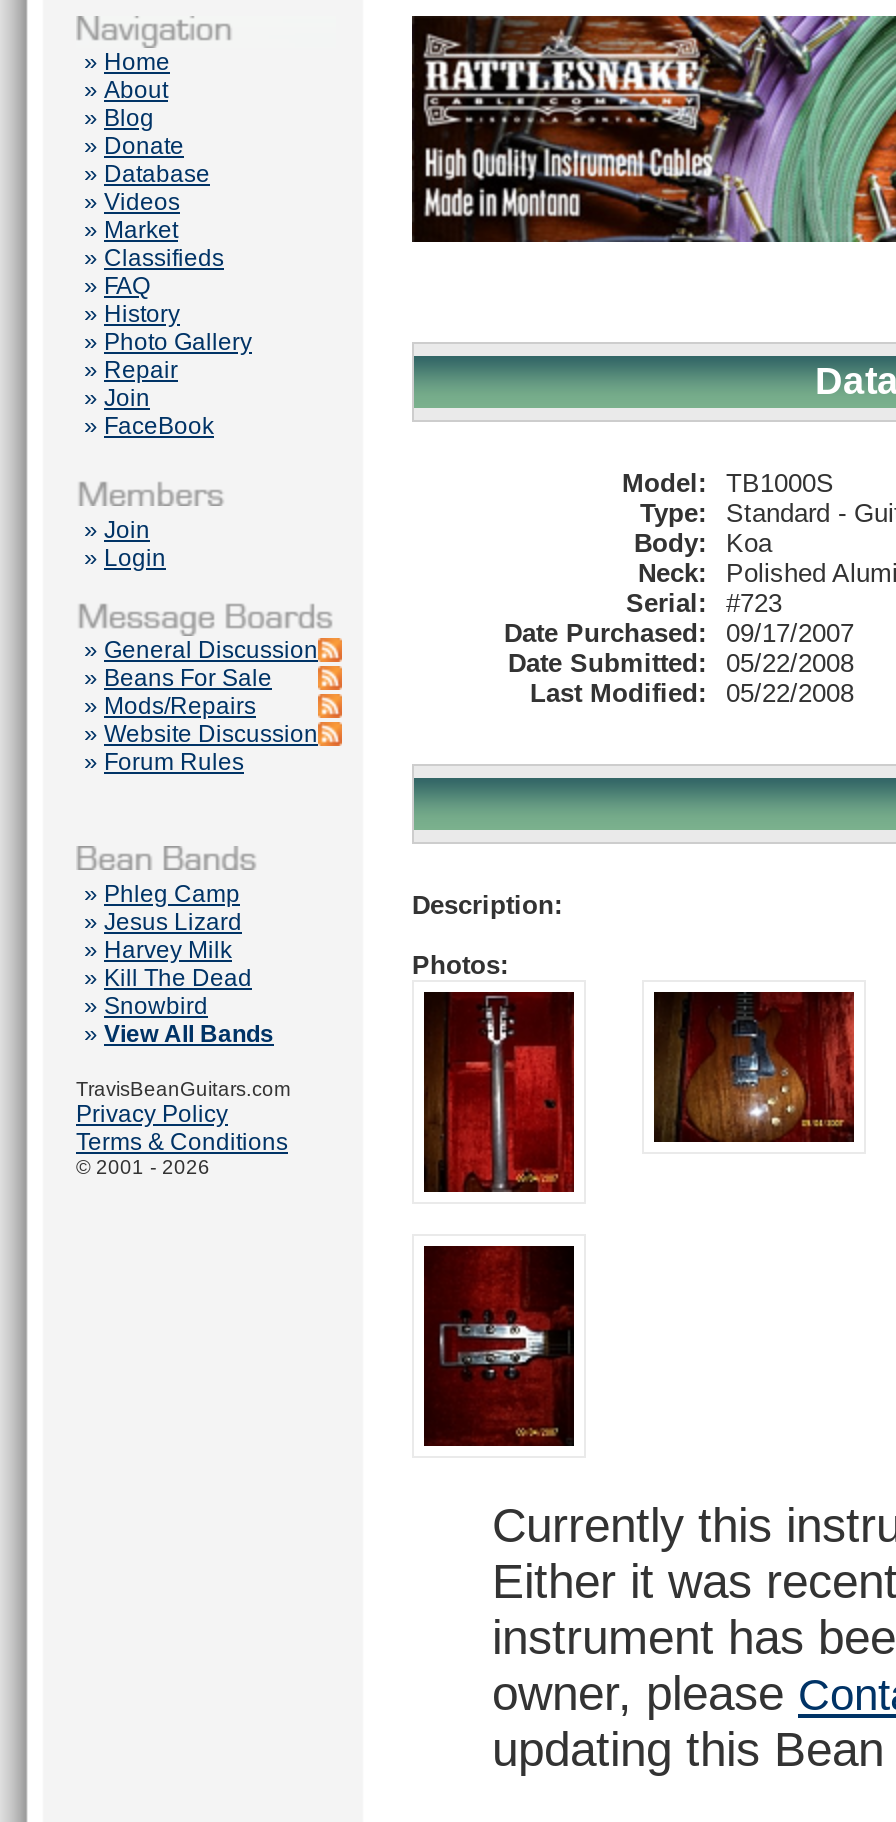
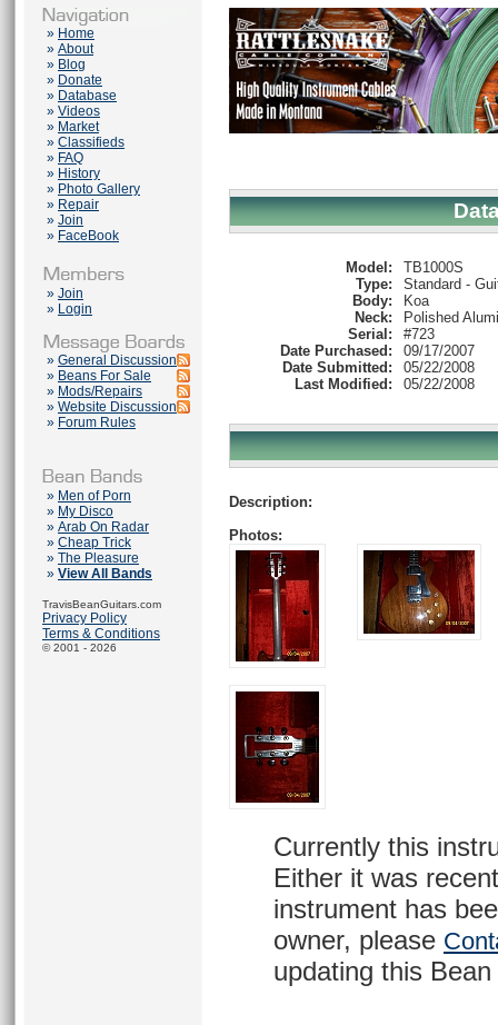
[84,880,252,1020] » Phleg Camp | » Jesus Lizard | » Harvey Milk | » Kill The Dead | » Snowbird -> [47,488,149,566] » Men of Porn | » My Disco | » Arab On Radar | » Cheap Trick | » The Pleasure

